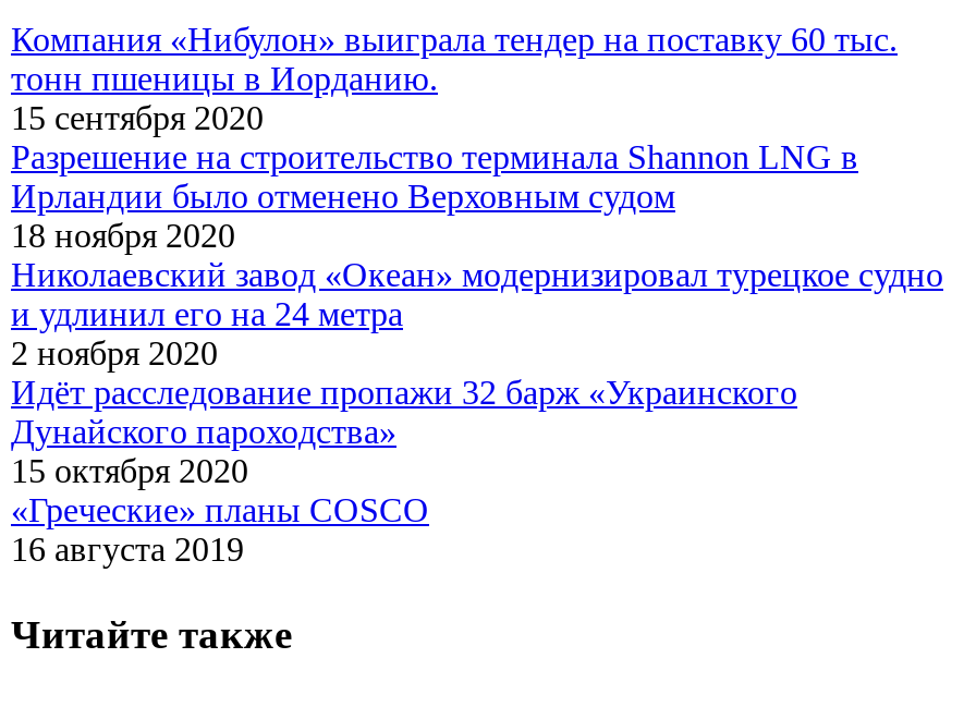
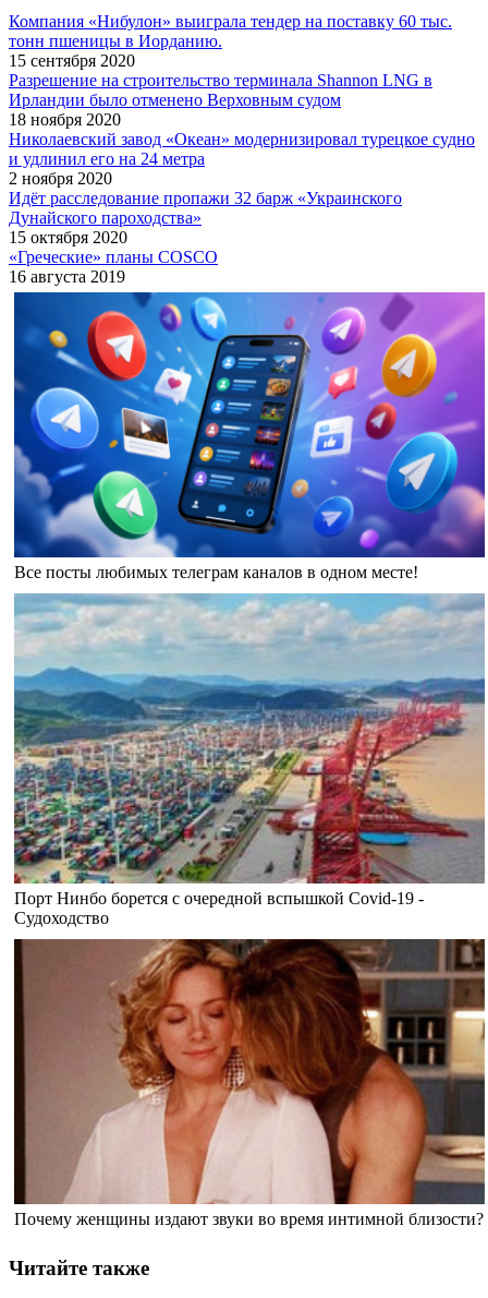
none -> [13,291,485,581] [image] | Все посты любимых телеграм каналов в одном месте!
none -> [13,592,485,927] [image] | Порт Нинбо борется с очередной вспышкой Covid-19 - | Судоходство
none -> [13,938,485,1228] [image] | Почему женщины издают звуки во время интимной близости?

